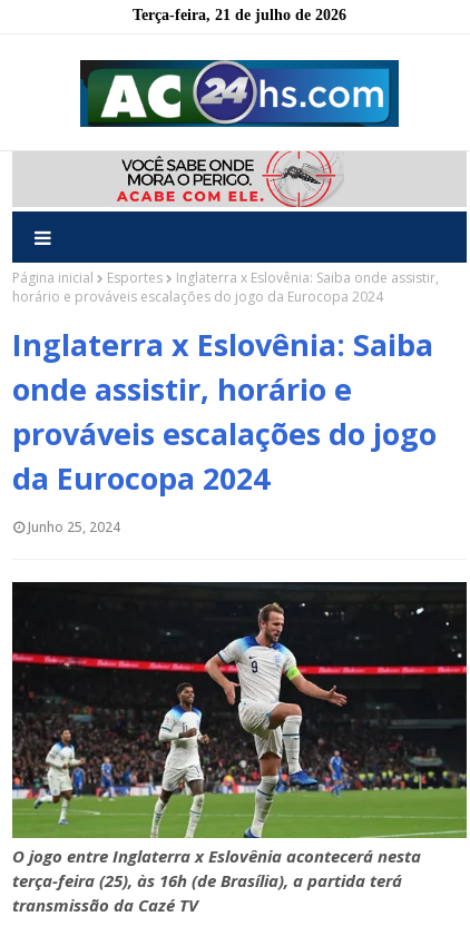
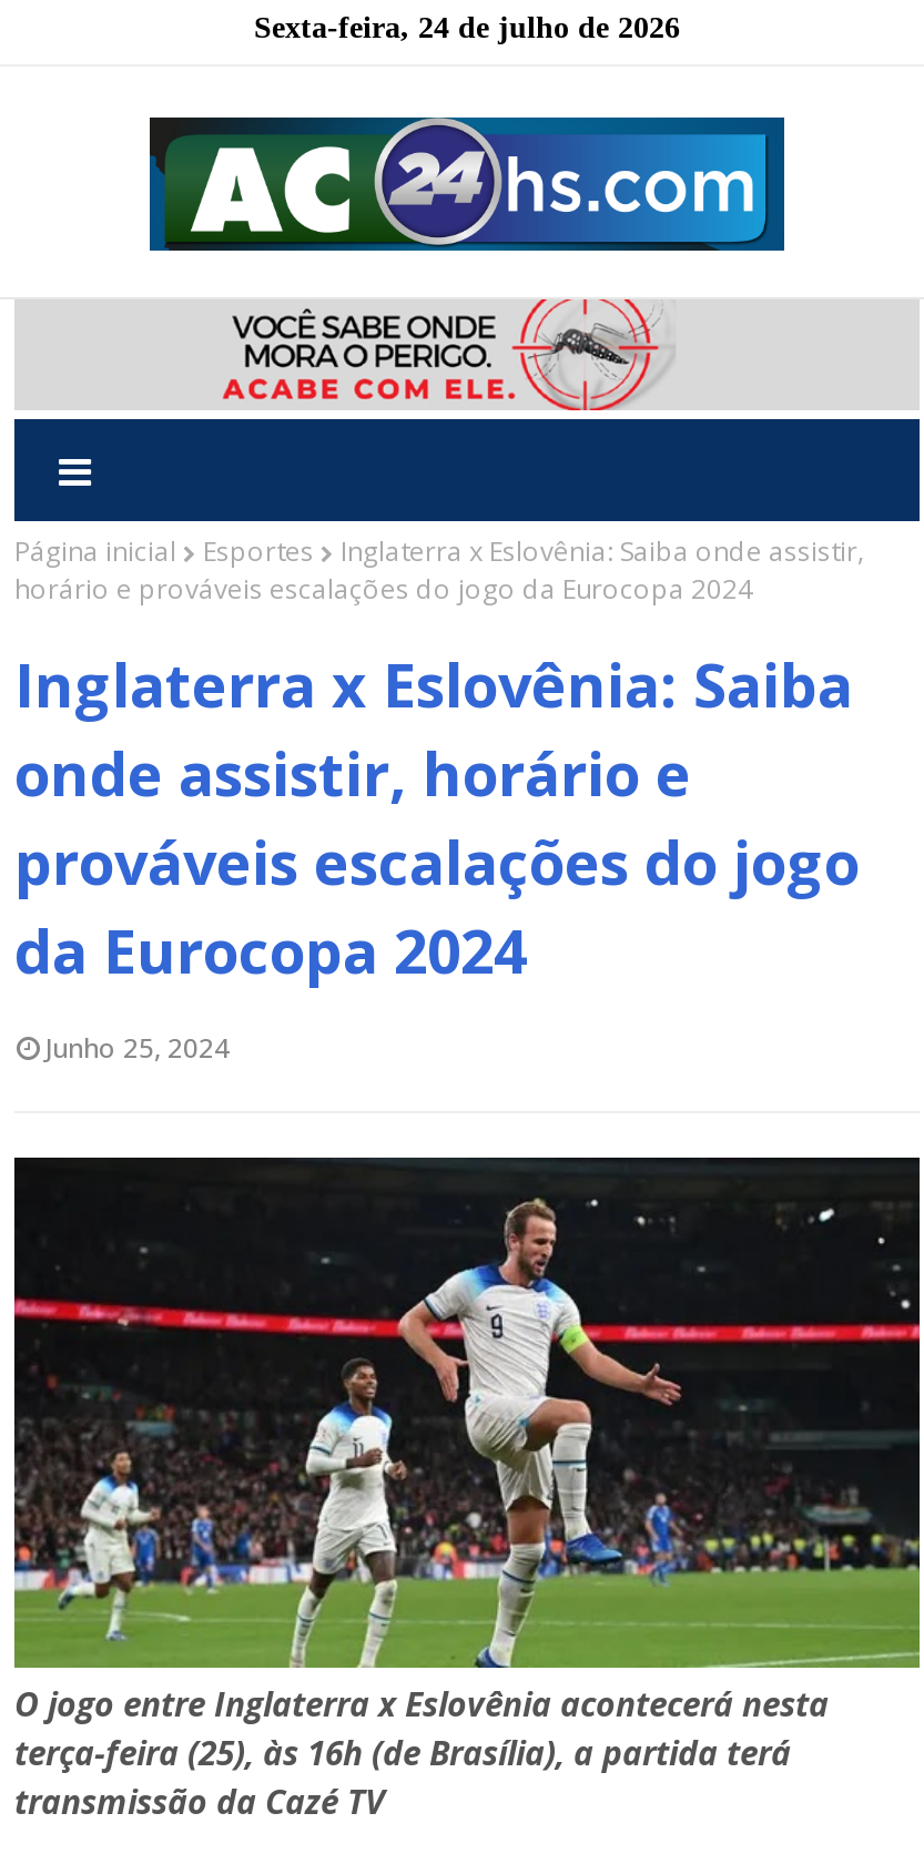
[133,7,346,23] Terça-feira, 21 de julho de 2026 -> [254,11,680,44] Sexta-feira, 24 de julho de 2026

